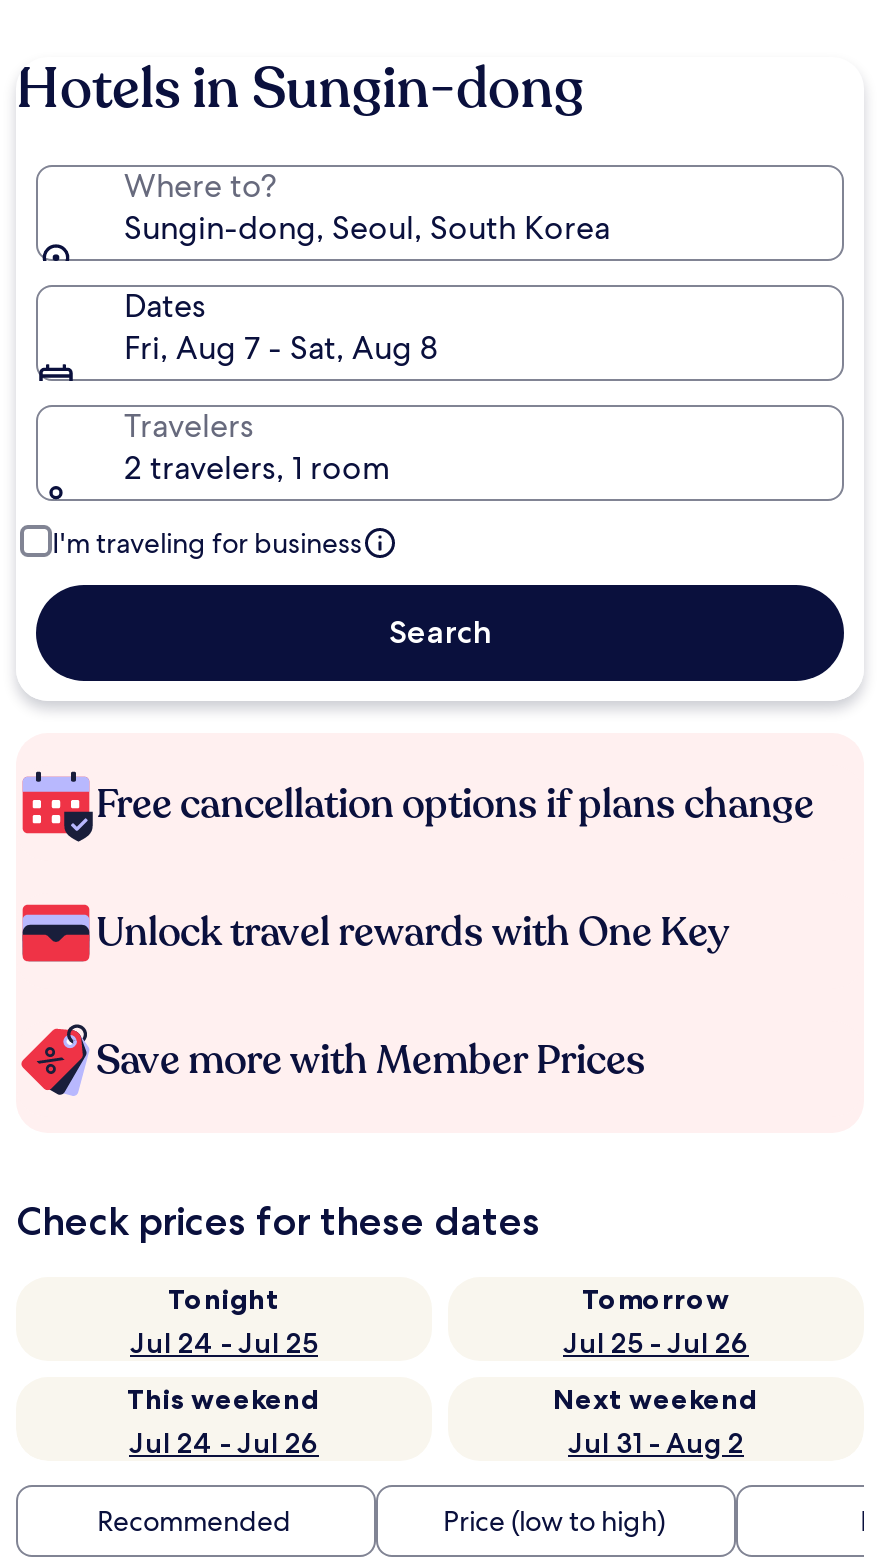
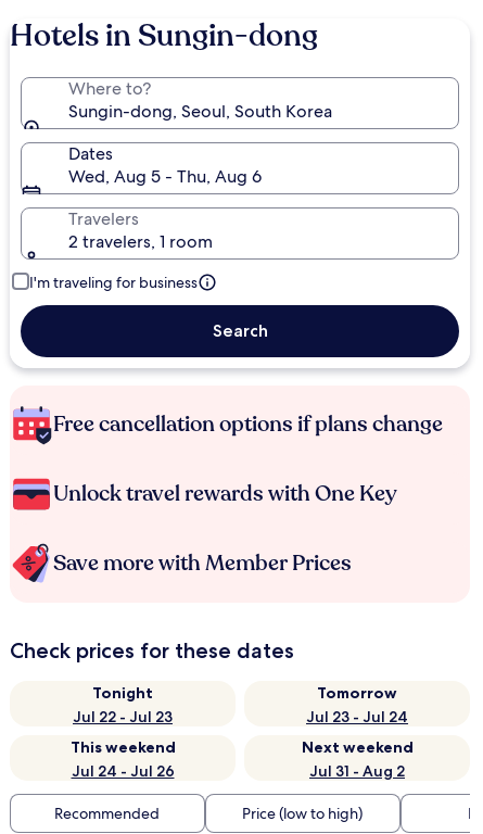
[124,327,438,369] Fri, Aug 7 - Sat, Aug 8 -> [68,165,262,188] Wed, Aug 5 - Thu, Aug 6
[130,1325,318,1361] Jul 24 - Jul 25 -> [73,707,173,726] Jul 22 - Jul 23
[563,1325,749,1361] Jul 25 - Jul 26 -> [306,707,408,726] Jul 23 - Jul 24

